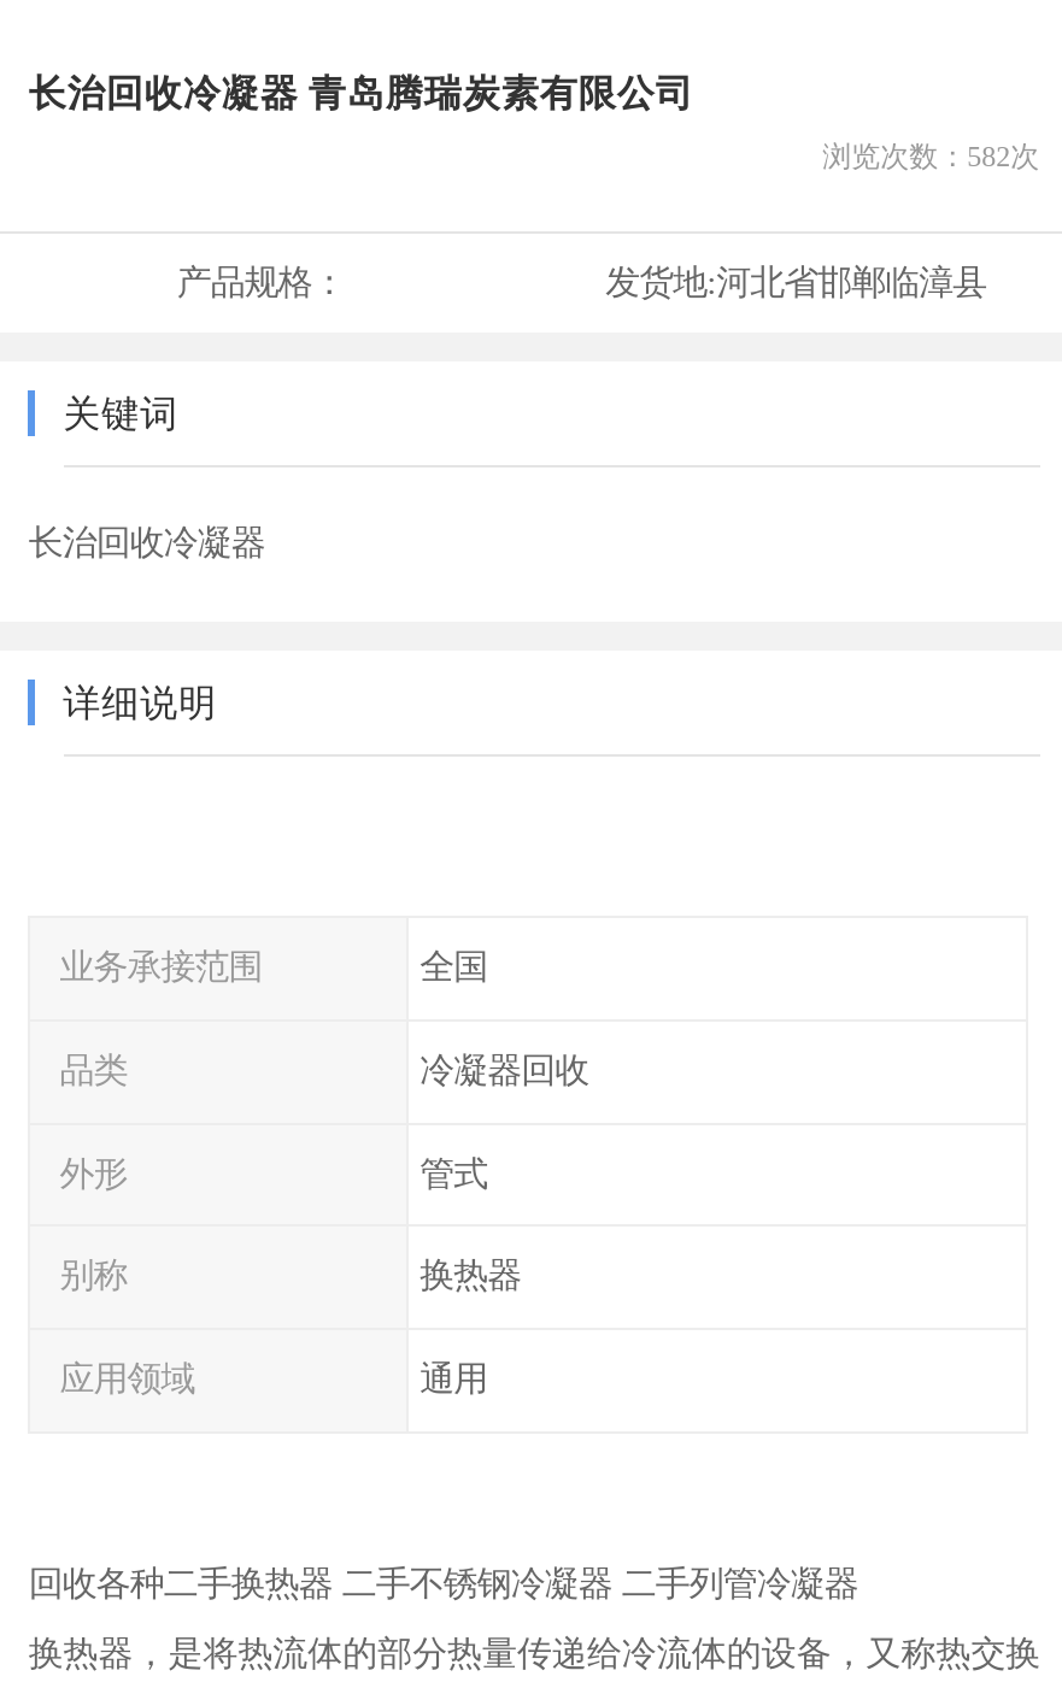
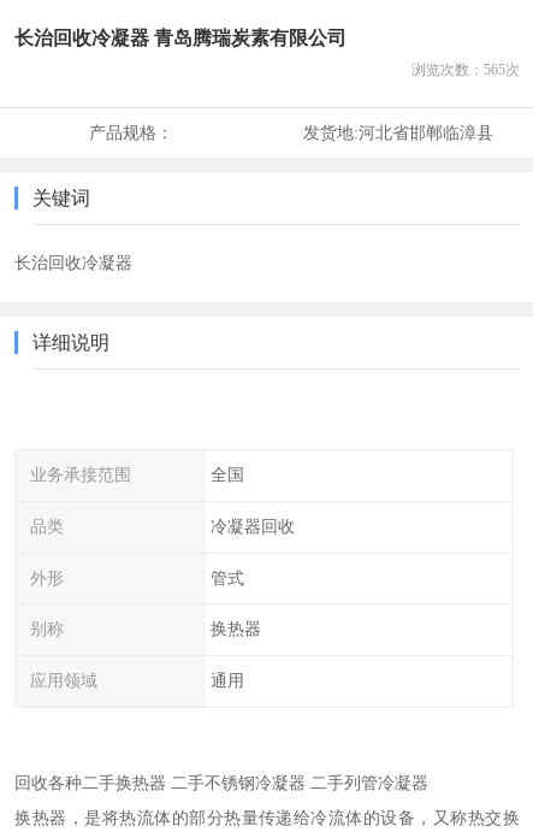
[823,140,1040,174] 浏览次数：582次 -> [411,62,519,78] 浏览次数：565次

